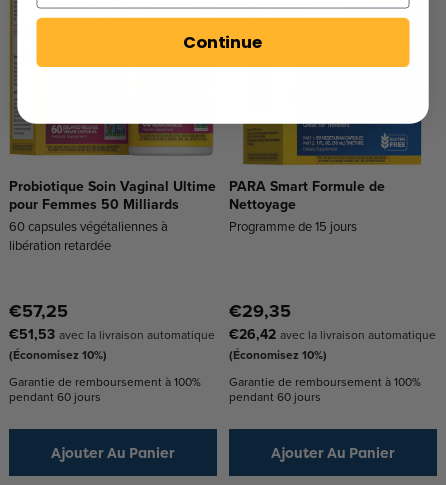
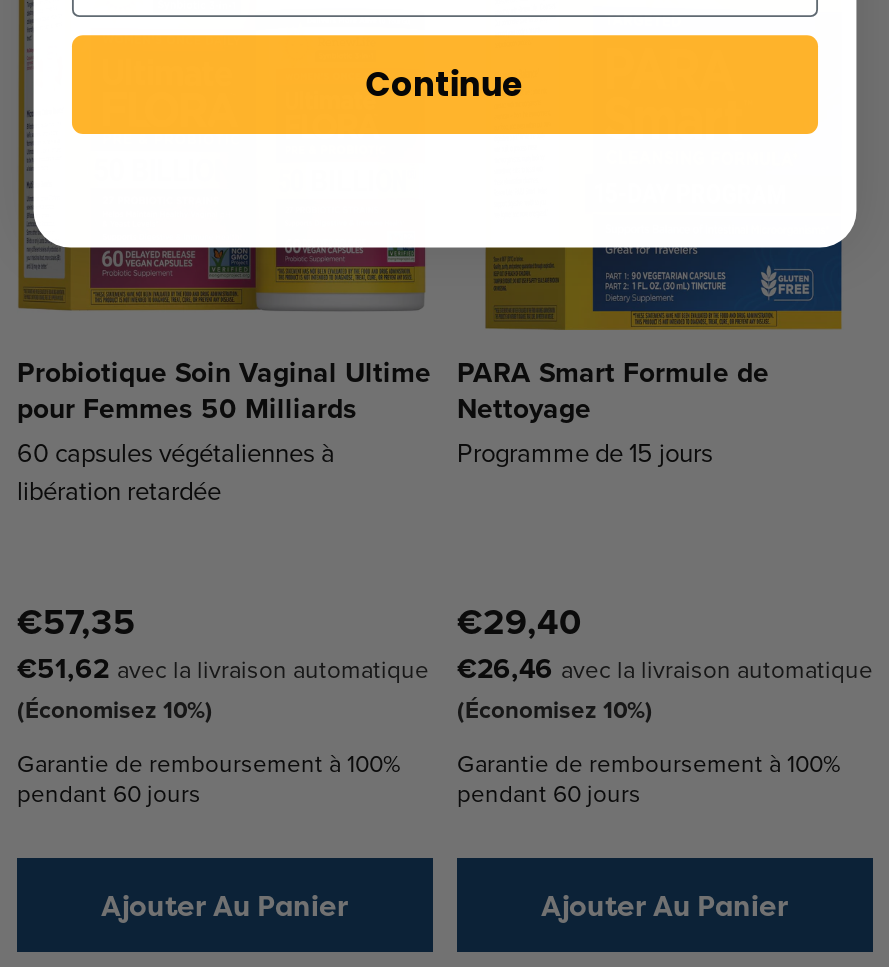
[9,298,68,324] €57,25 -> [17,596,135,648] €57,35
[229,298,291,324] €29,35 -> [457,596,581,648] €29,40
[9,324,215,344] €51,53 avec la livraison automatique -> [17,648,429,688] €51,62 avec la livraison automatique
[229,324,436,344] €26,42 avec la livraison automatique -> [457,648,873,688] €26,46 avec la livraison automatique

